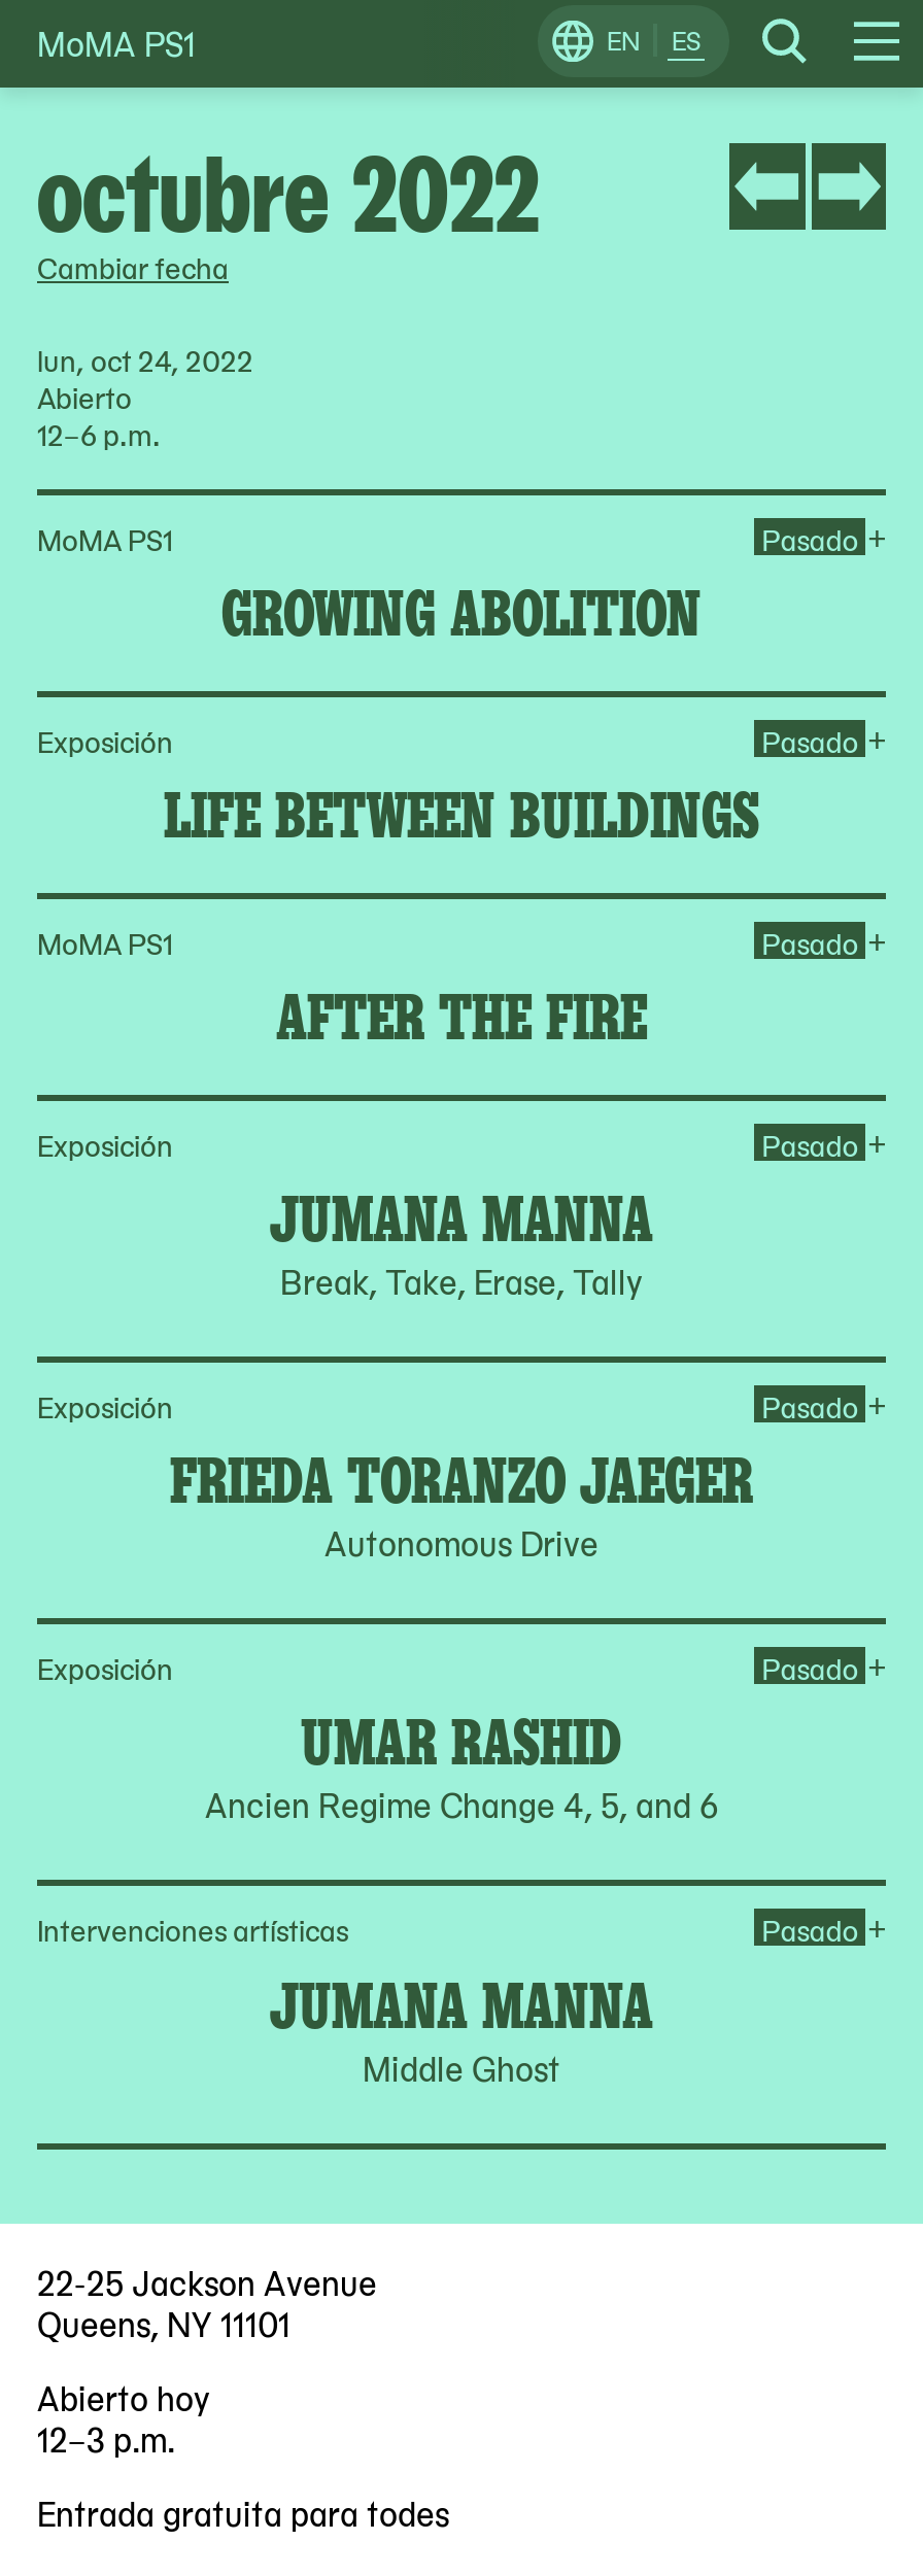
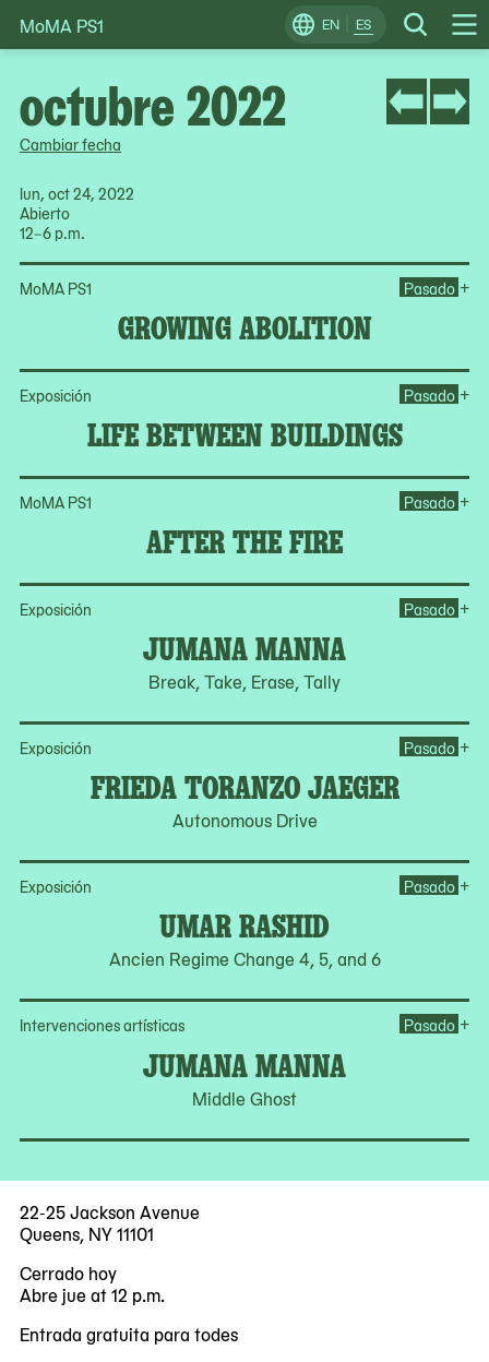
[37,2371,210,2462] Abierto hoy | 12–3 p.m. -> [20,1259,165,1307] Cerrado hoy | Abre jue at 12 p.m.

